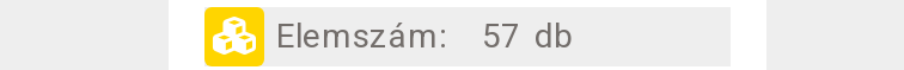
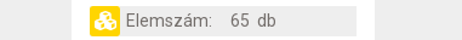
[276,16,573,54] Elemszám: 57 db -> [126,11,276,30] Elemszám: 65 db

